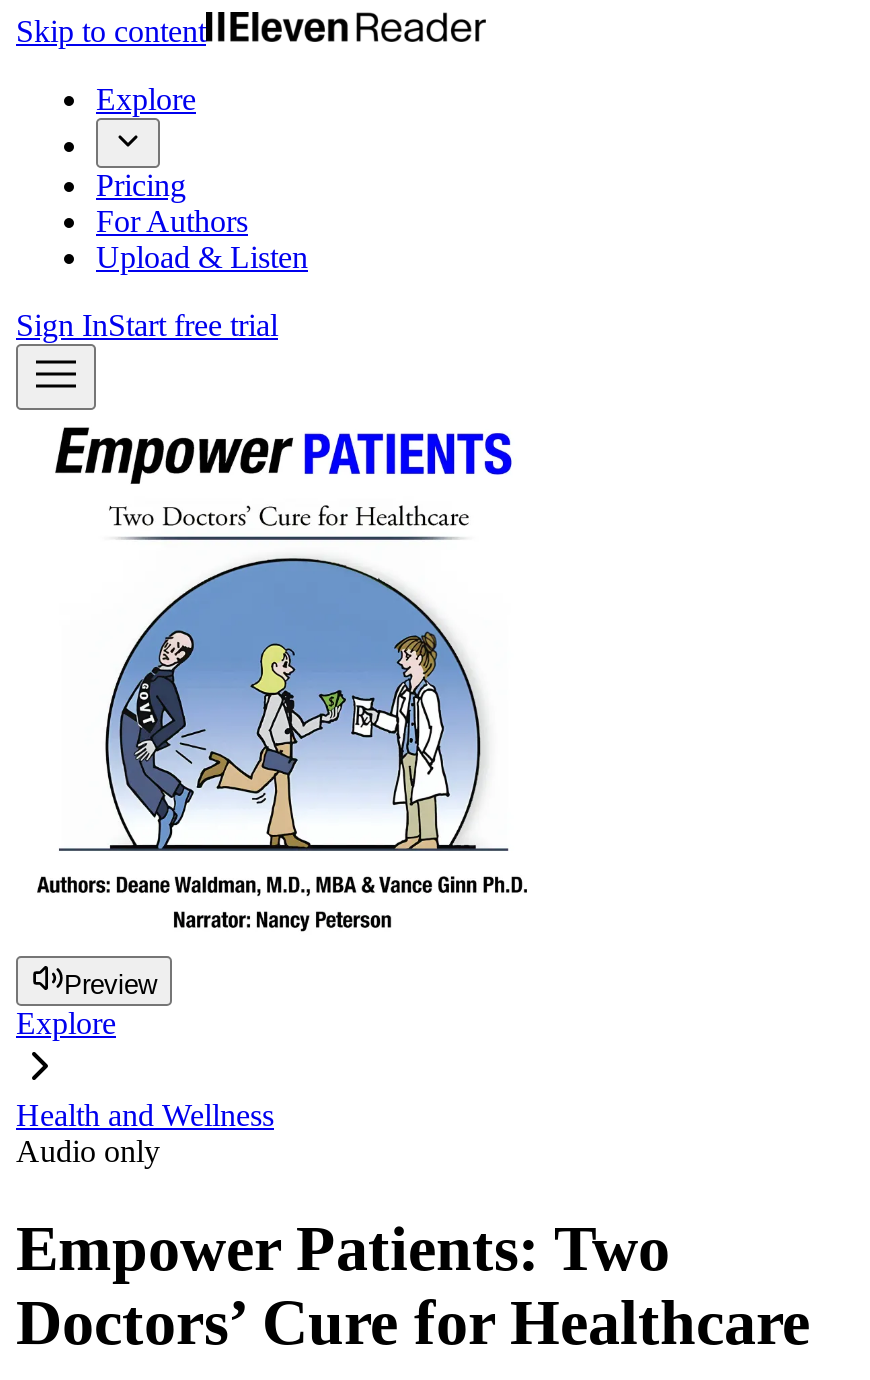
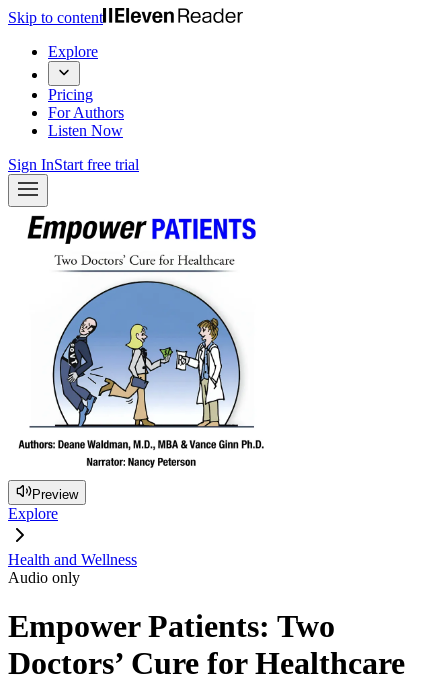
[96,240,308,274] Upload & Listen -> [48,122,123,139] Listen Now

